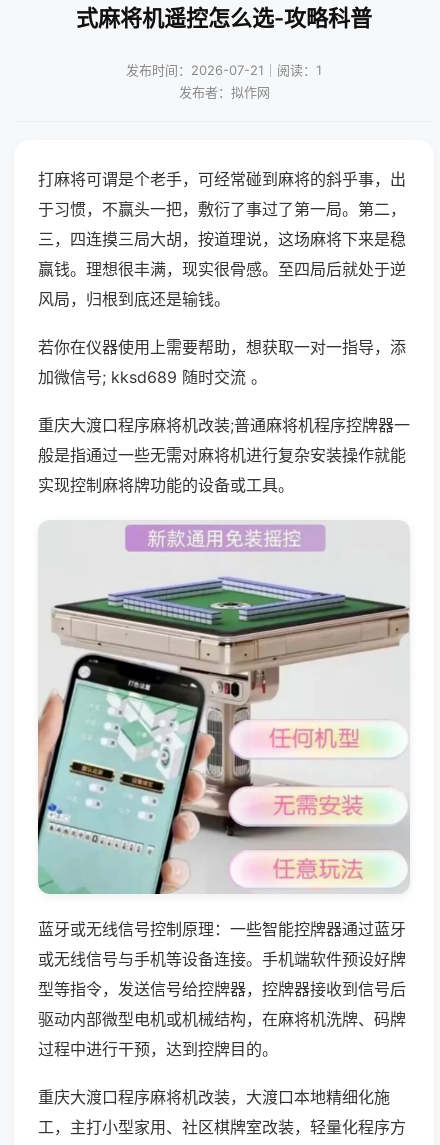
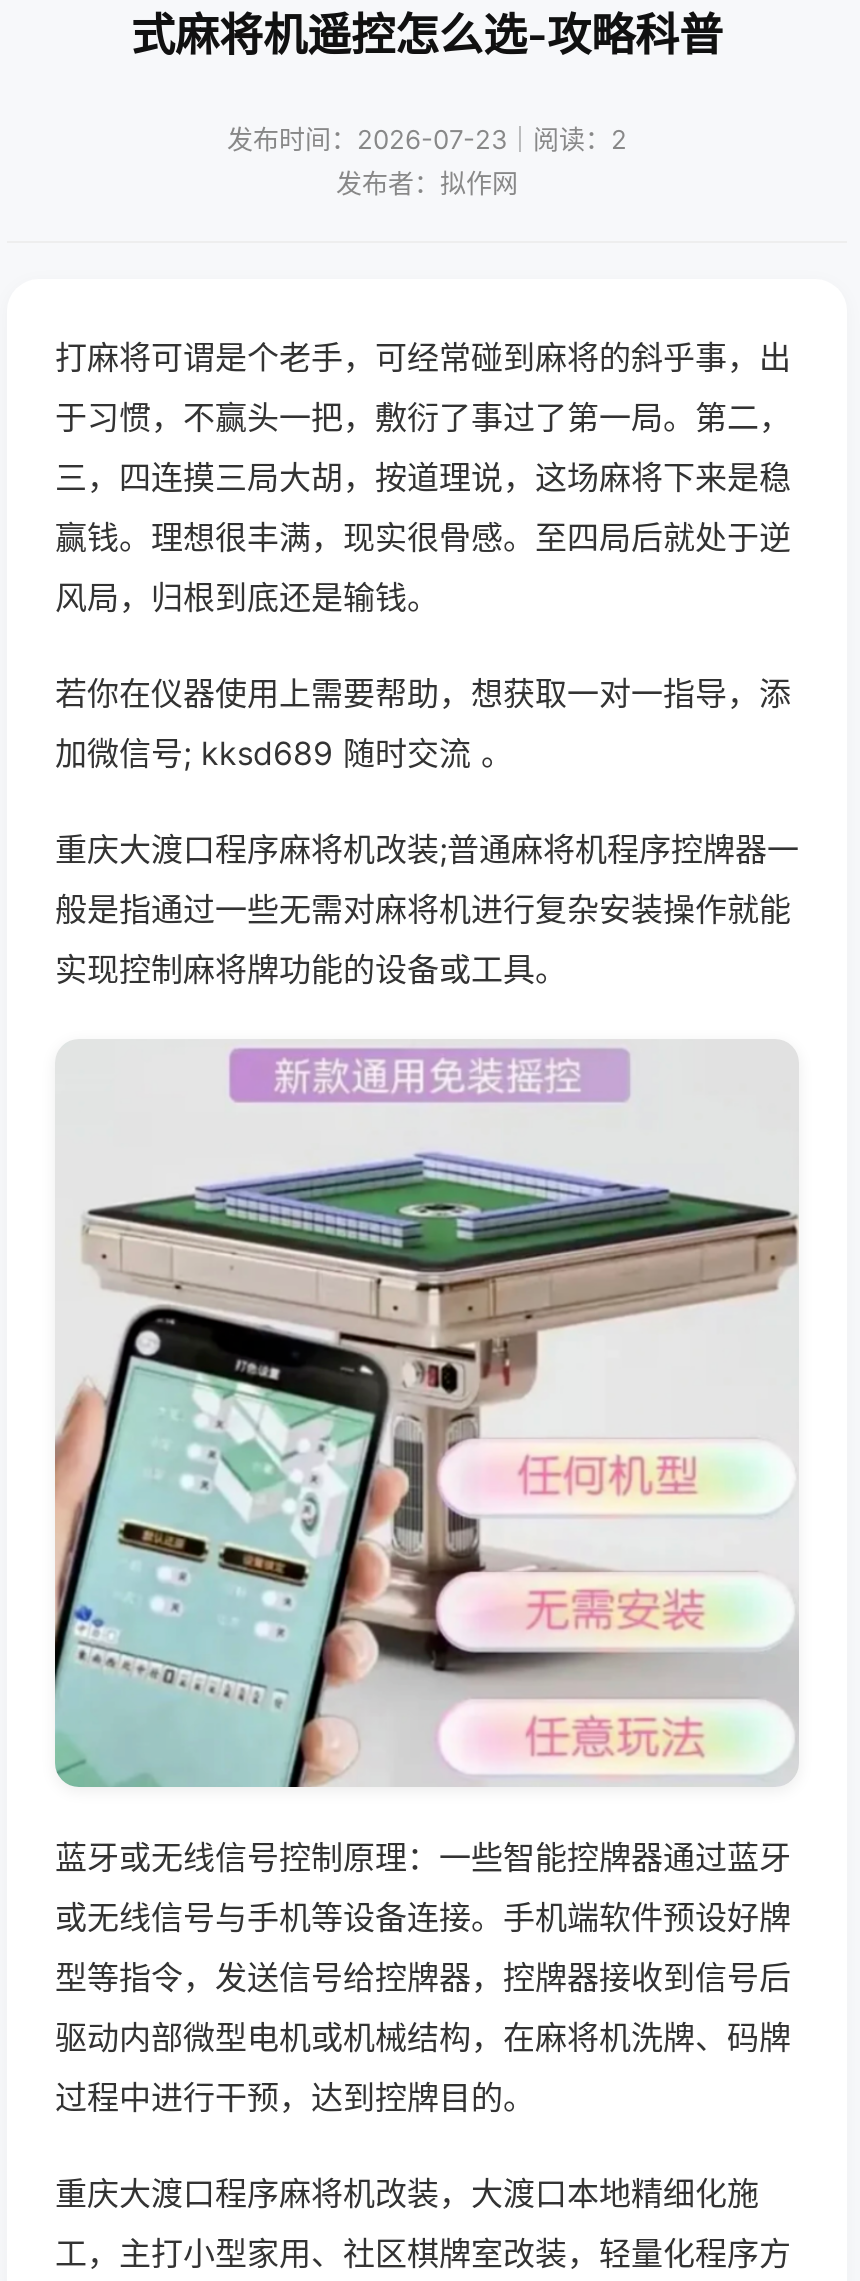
[126,62,322,78] 发布时间：2026-07-21｜阅读：1 -> [227,123,627,155] 发布时间：2026-07-23｜阅读：2

